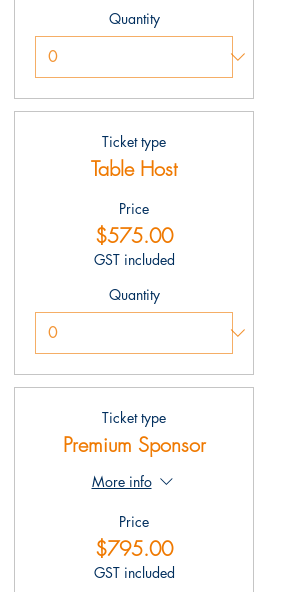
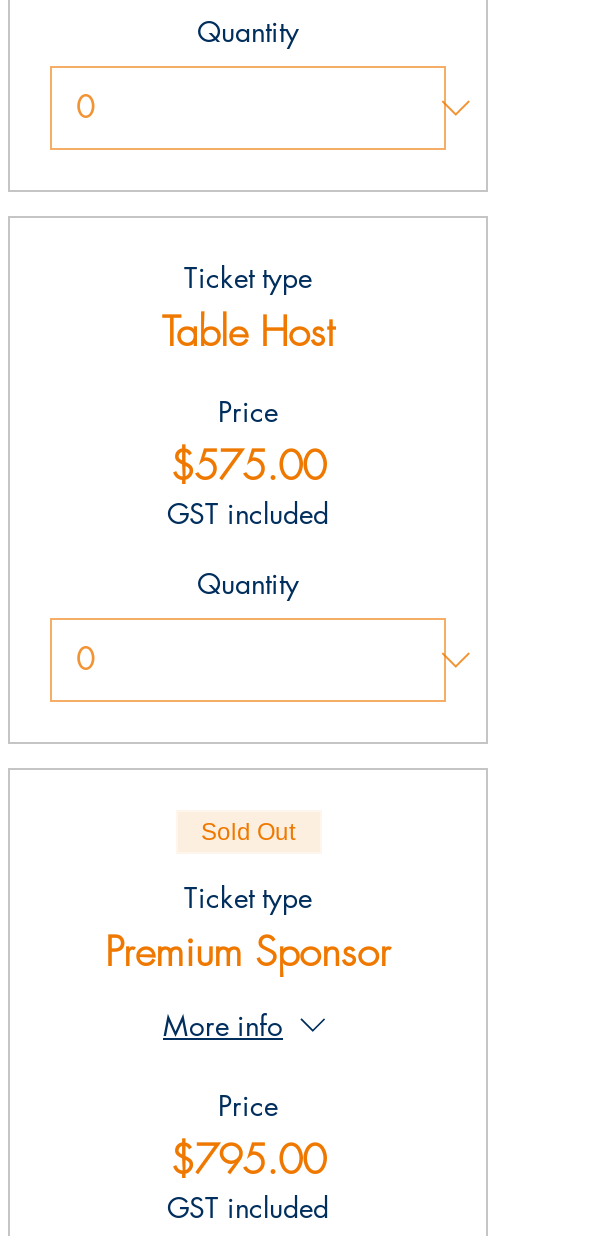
none -> [201,818,295,846] Sold Out

